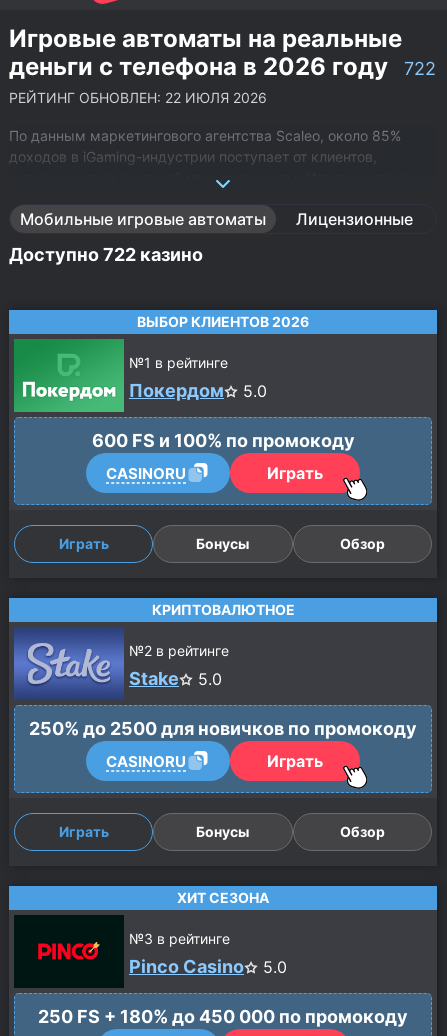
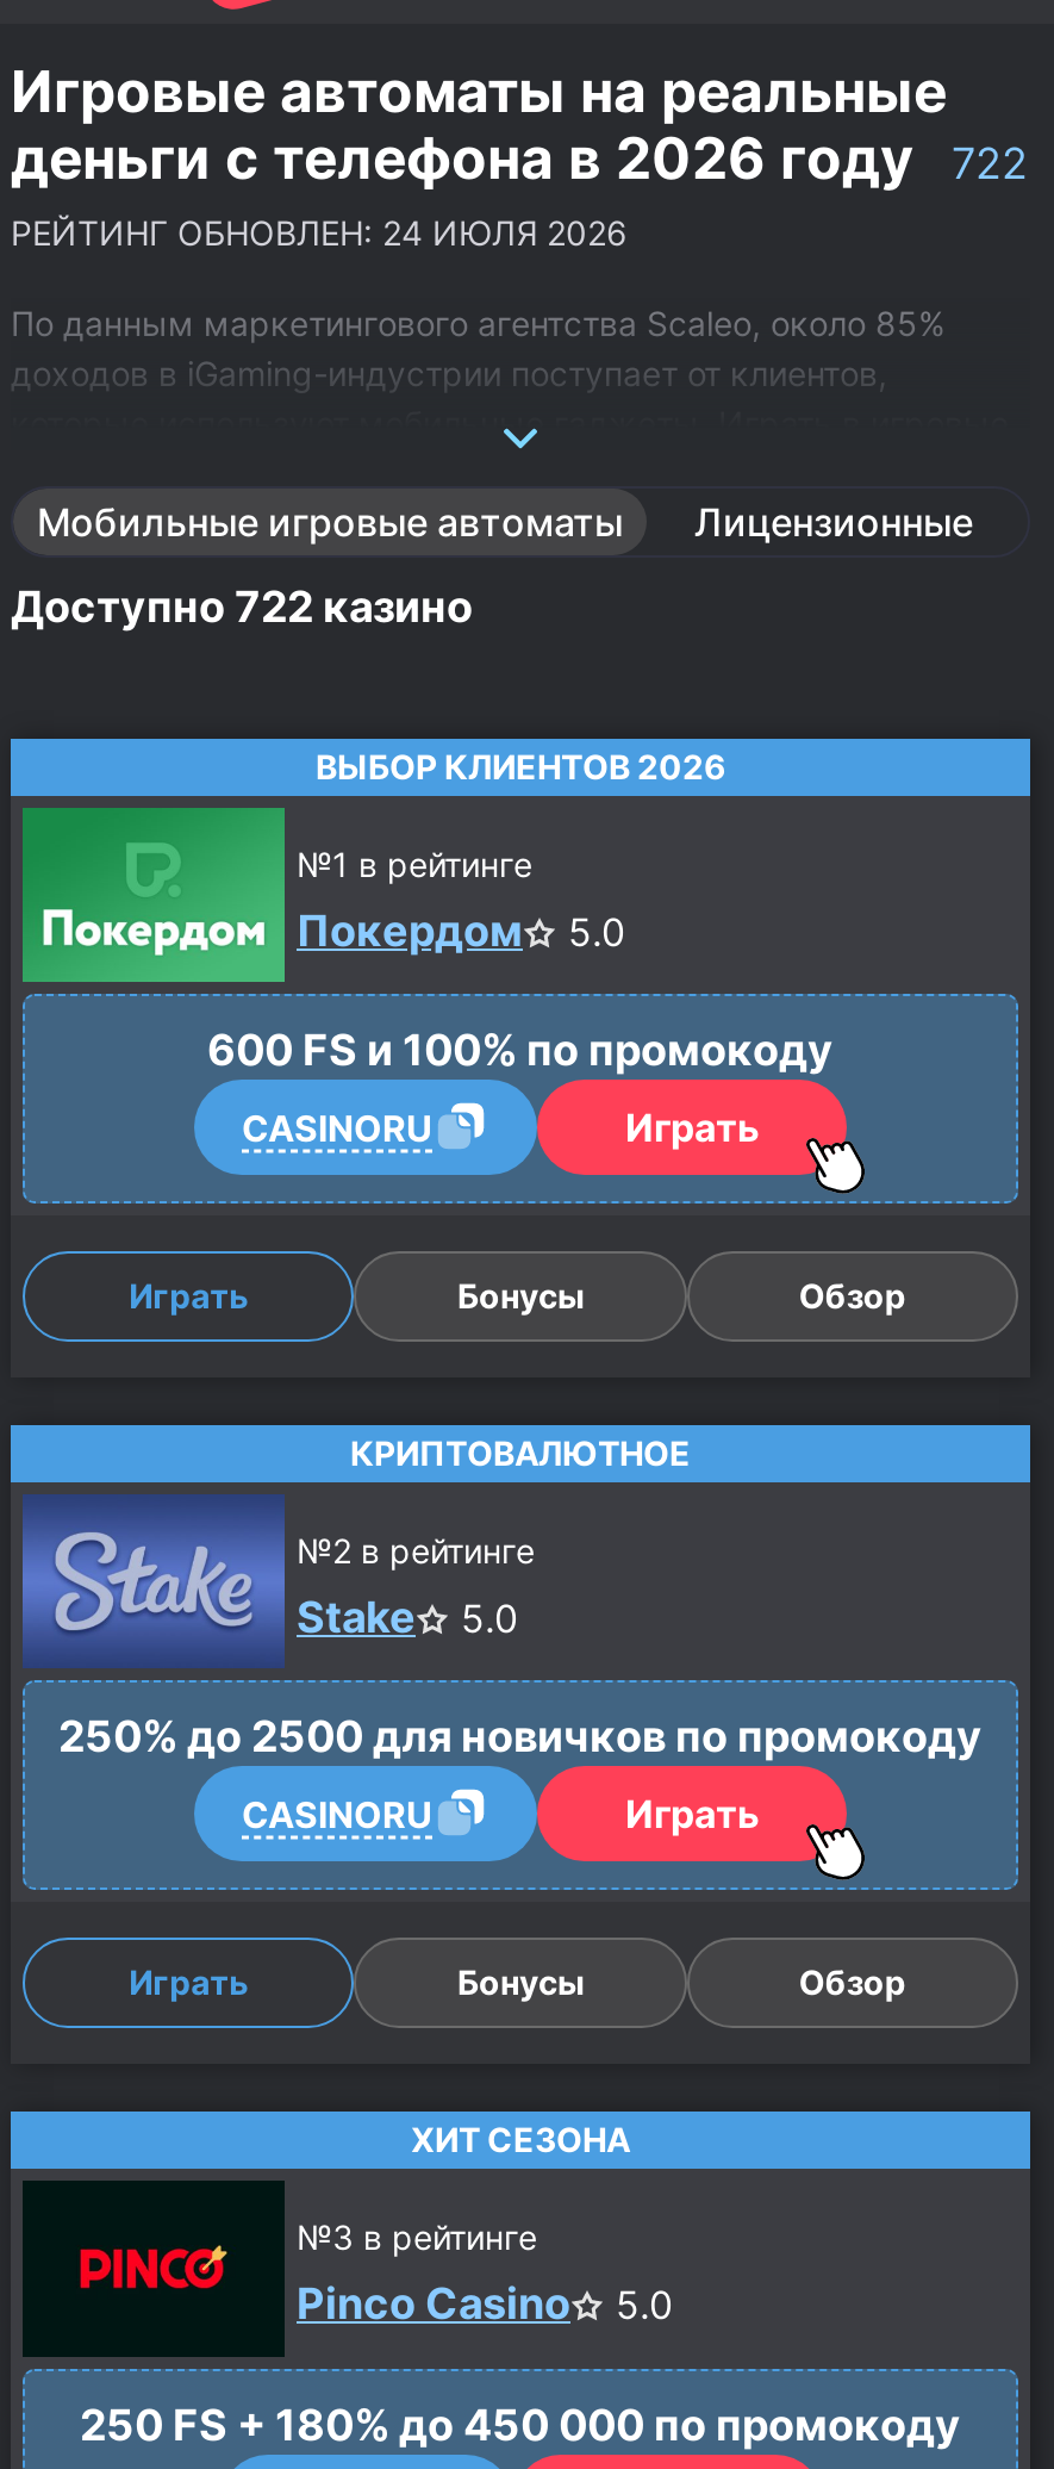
[9,89,267,106] РЕЙТИНГ ОБНОВЛЕН: 22 ИЮЛЯ 2026 -> [11,212,628,253] РЕЙТИНГ ОБНОВЛЕН: 24 ИЮЛЯ 2026

